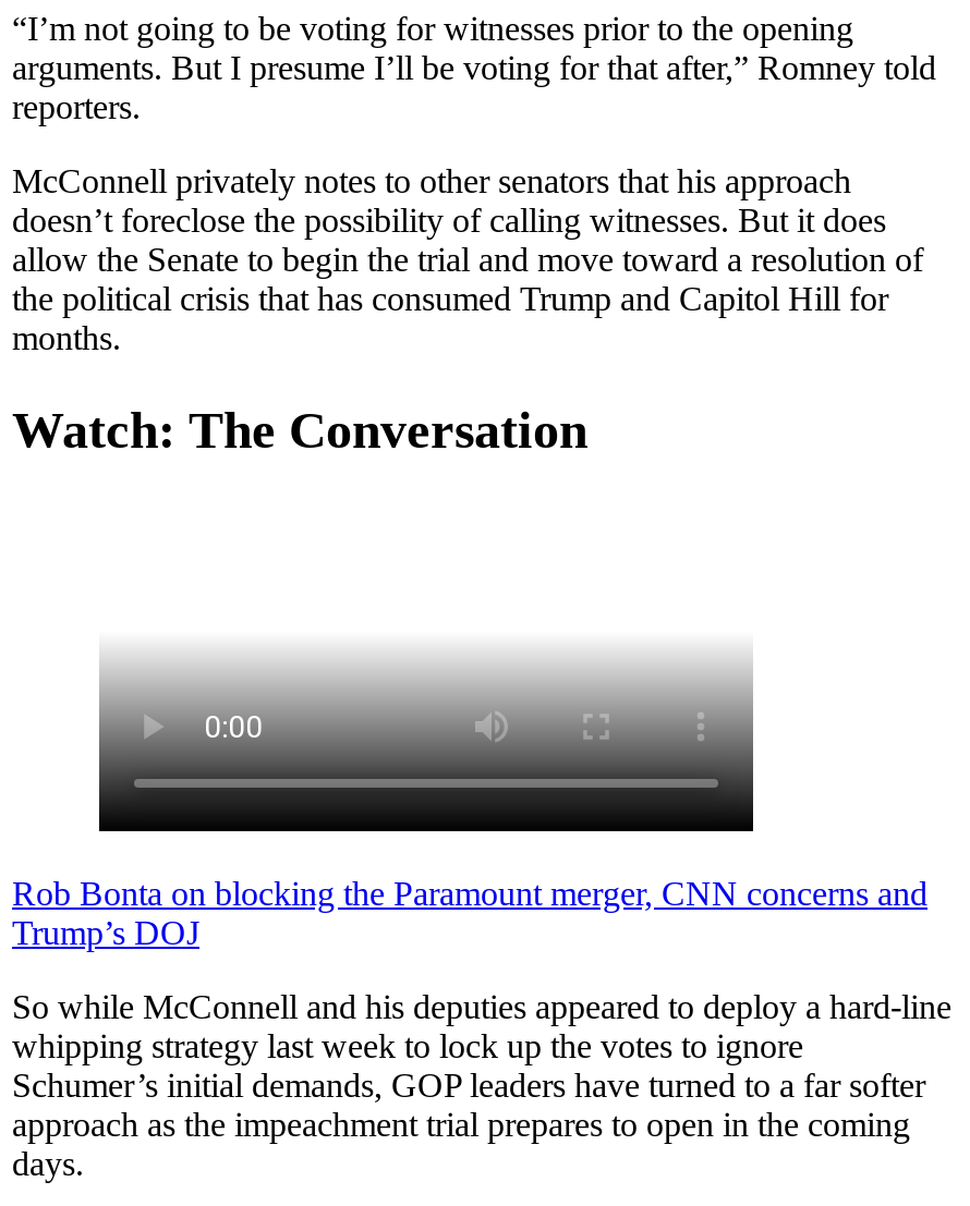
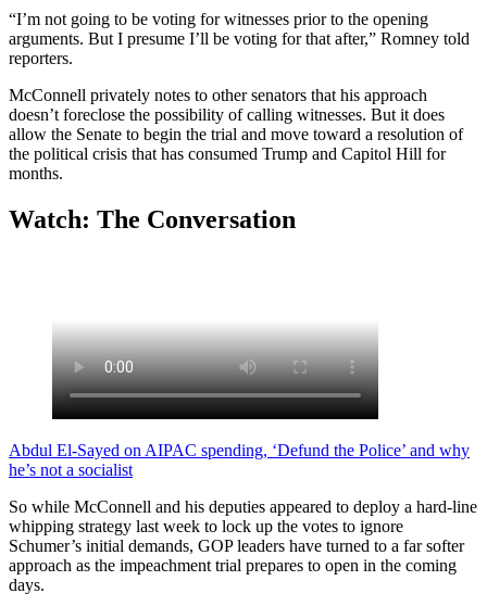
[12,875,927,952] Rob Bonta on blocking the Paramount merger, CNN concerns and | Trump’s DOJ -> [9,441,470,479] Abdul El-Sayed on AIPAC spending, ‘Defund the Police’ and why | he’s not a socialist

